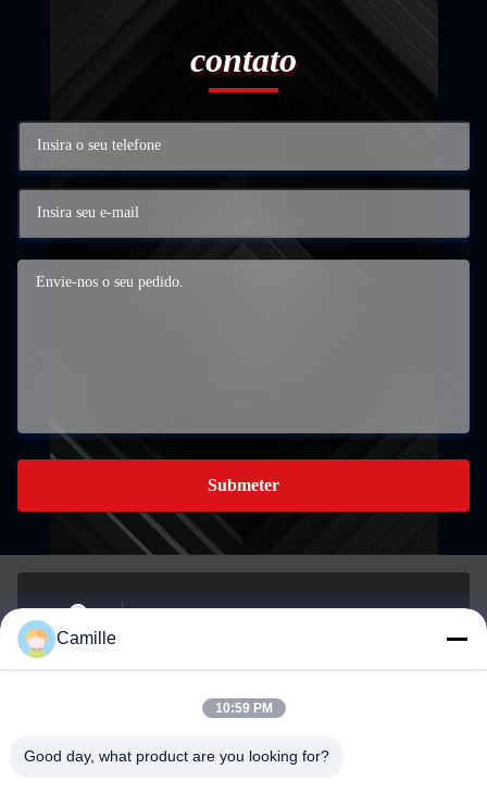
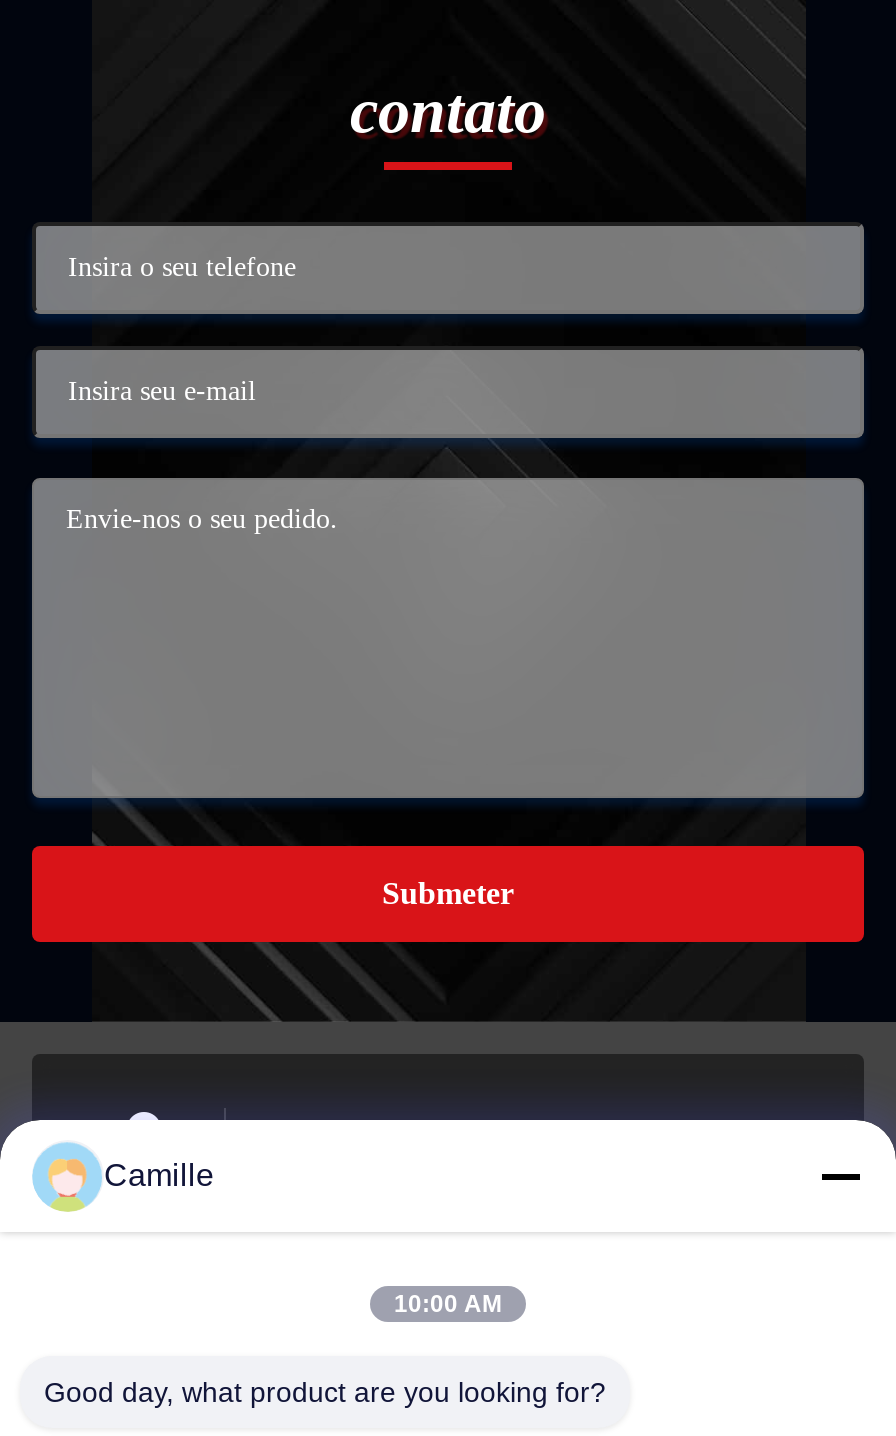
[215,701,272,716] 10:59 PM -> [394,1290,502,1318] 10:00 AM

